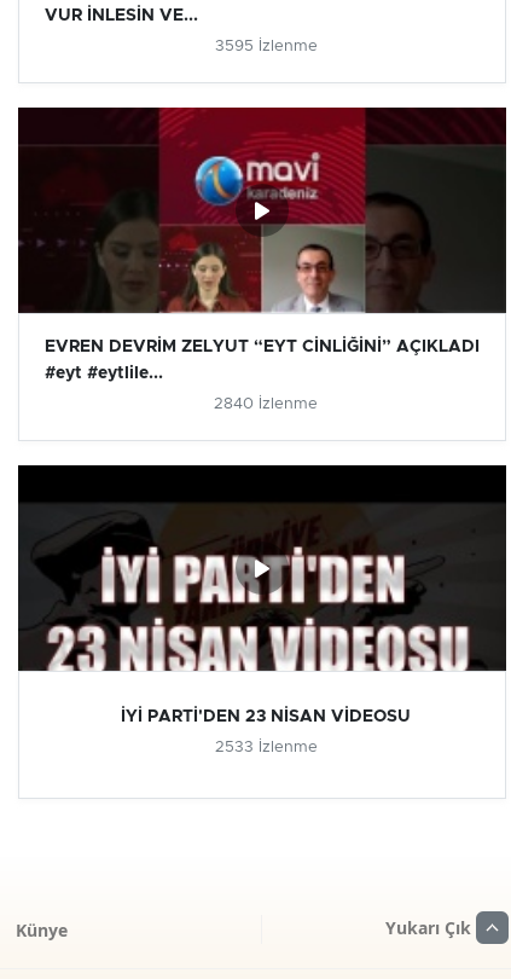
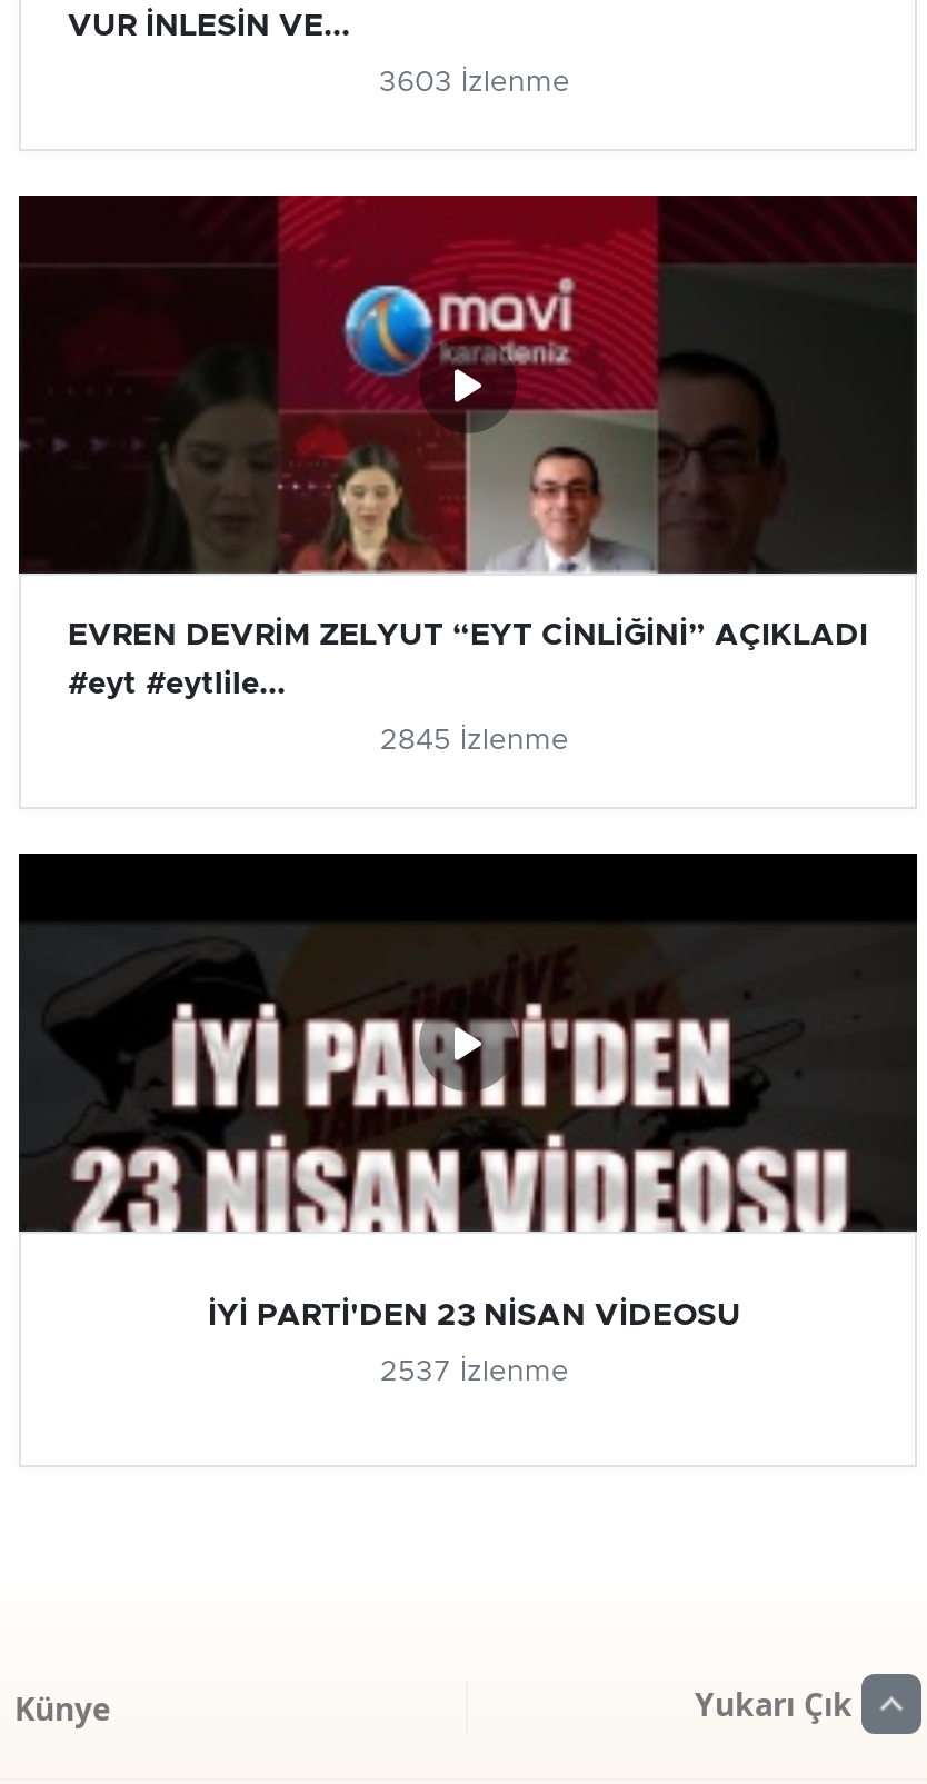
[214,39,317,54] 3595 İzlenme -> [379,69,570,98] 3603 İzlenme
[214,396,318,412] 2840 İzlenme -> [380,727,569,756] 2845 İzlenme
[214,740,317,755] 2533 İzlenme -> [380,1358,569,1387] 2537 İzlenme

